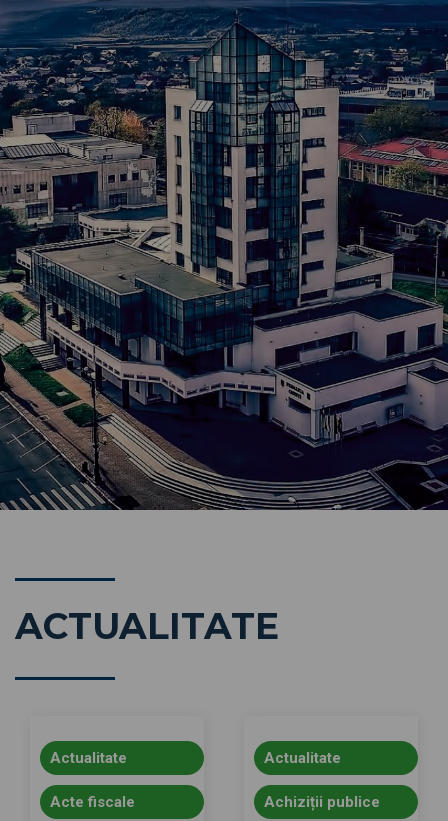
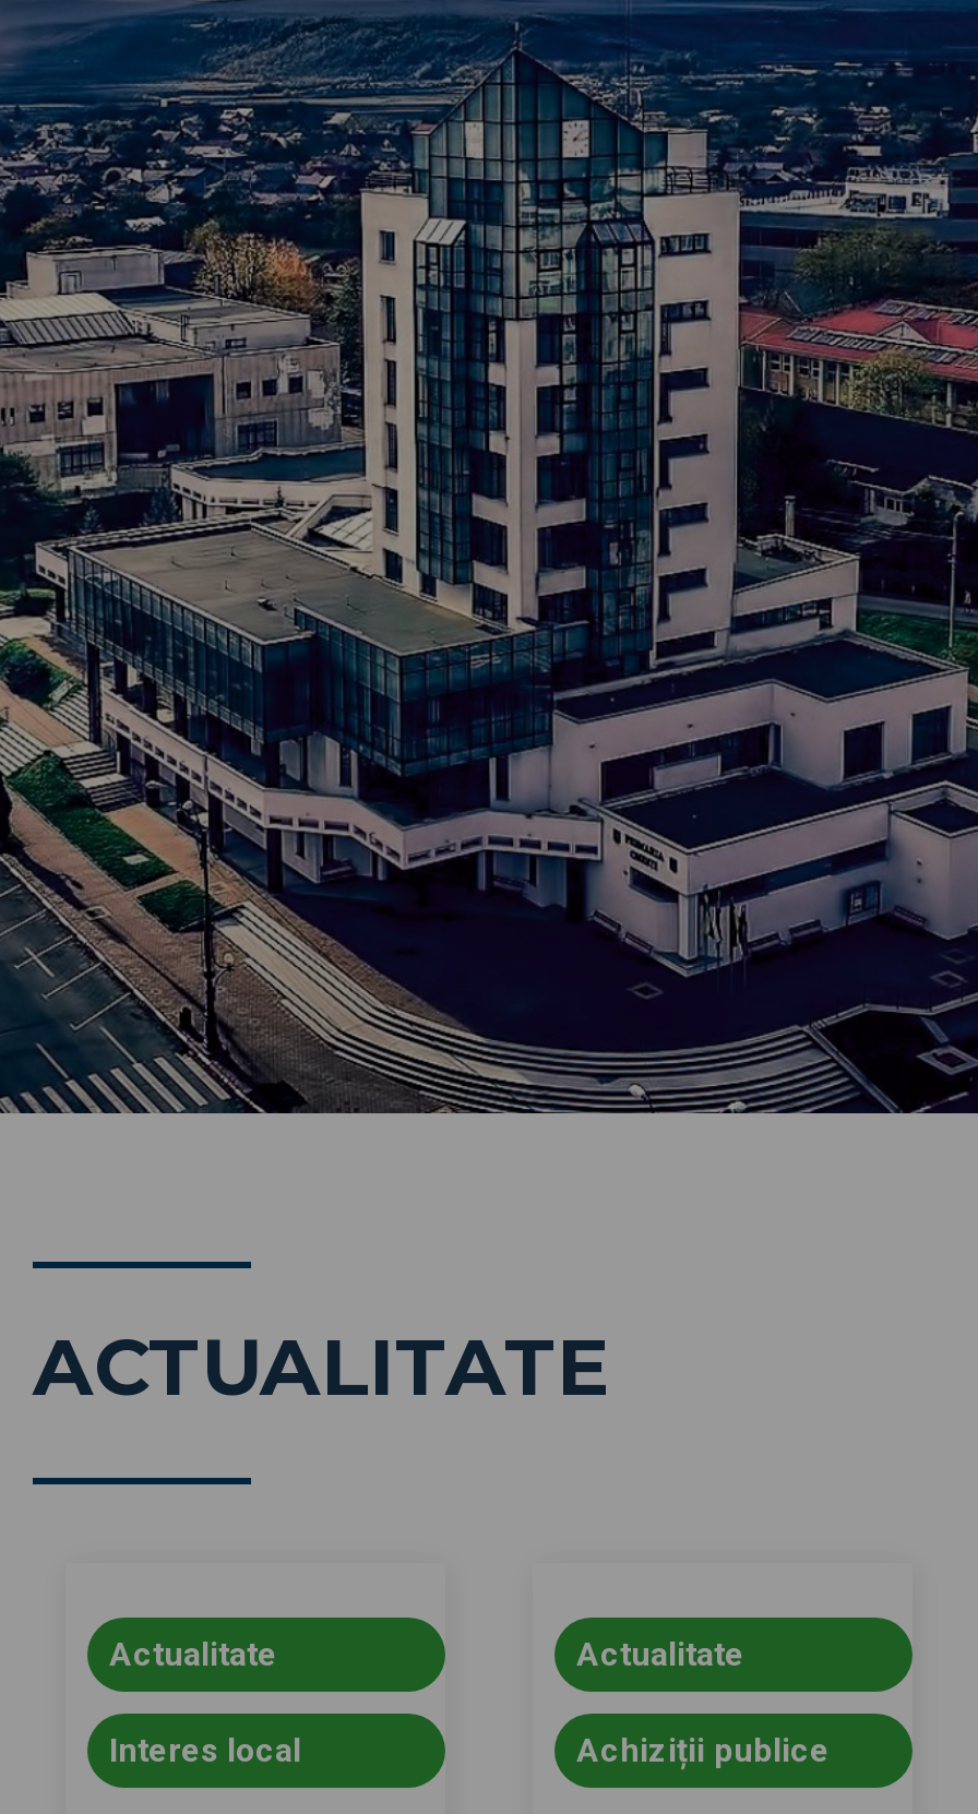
[50,793,135,811] Acte fiscale -> [109,1731,301,1770] Interes local

